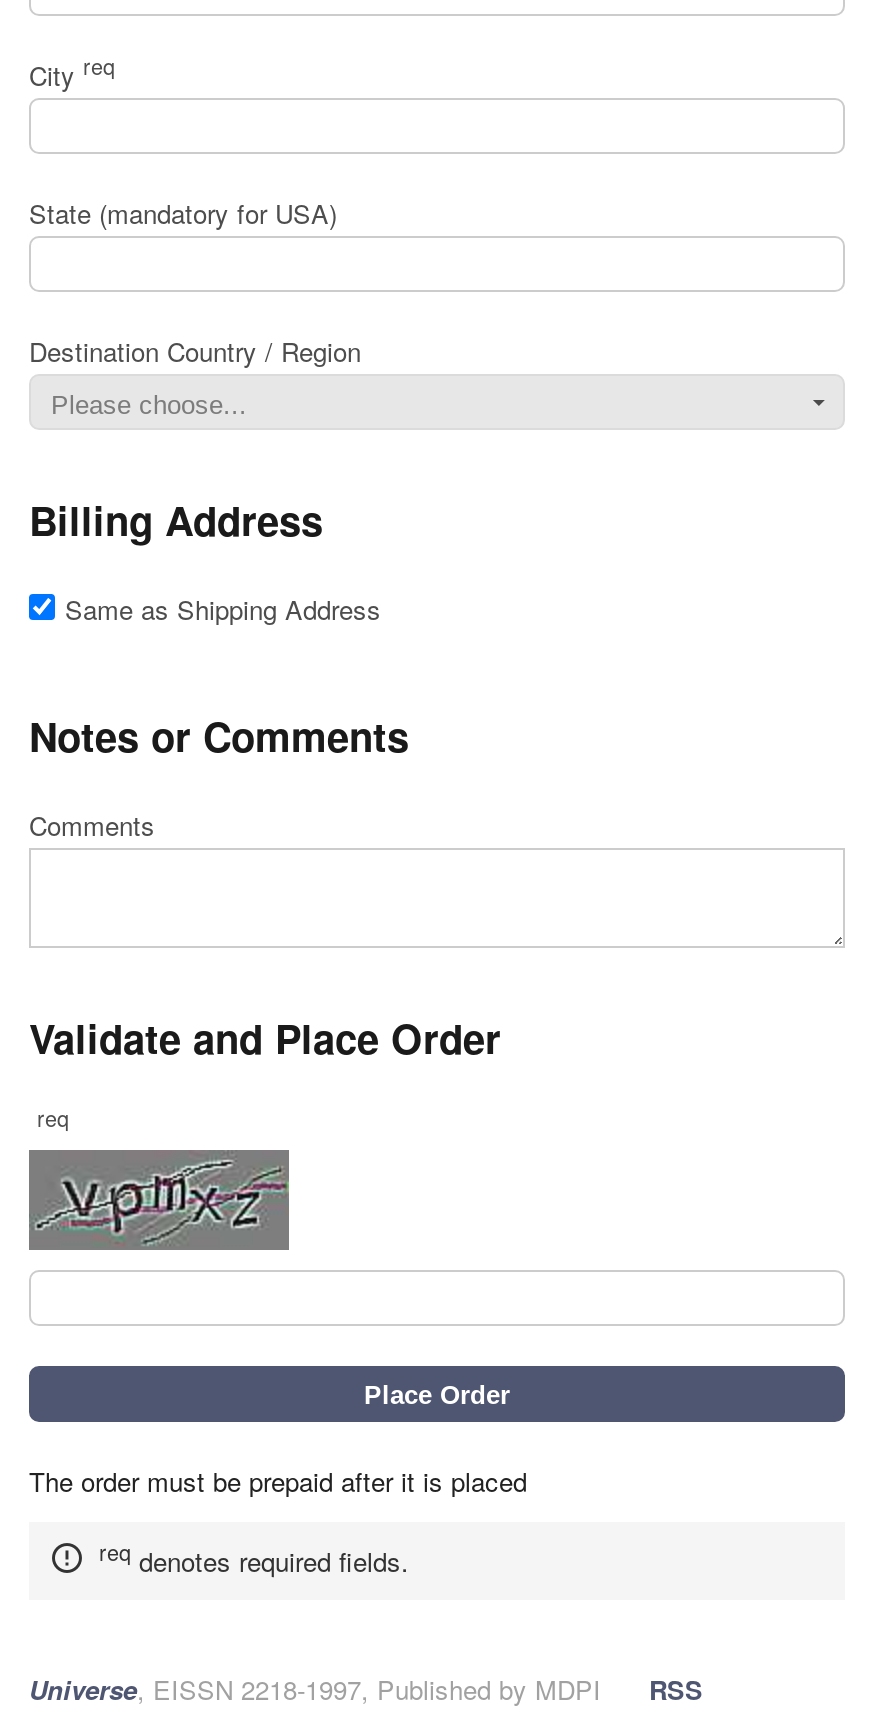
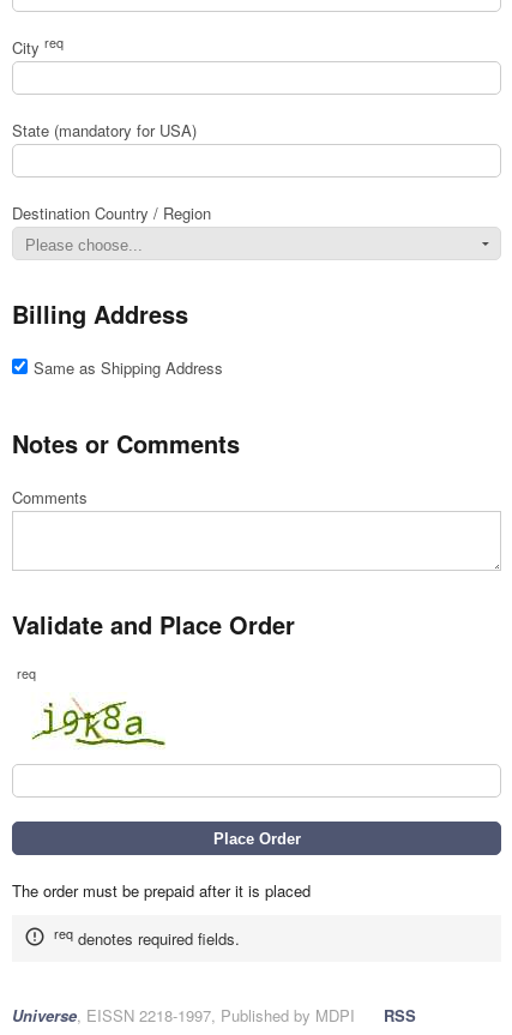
[27,1148,291,1252] [image] -> [12,692,168,752] [image]

